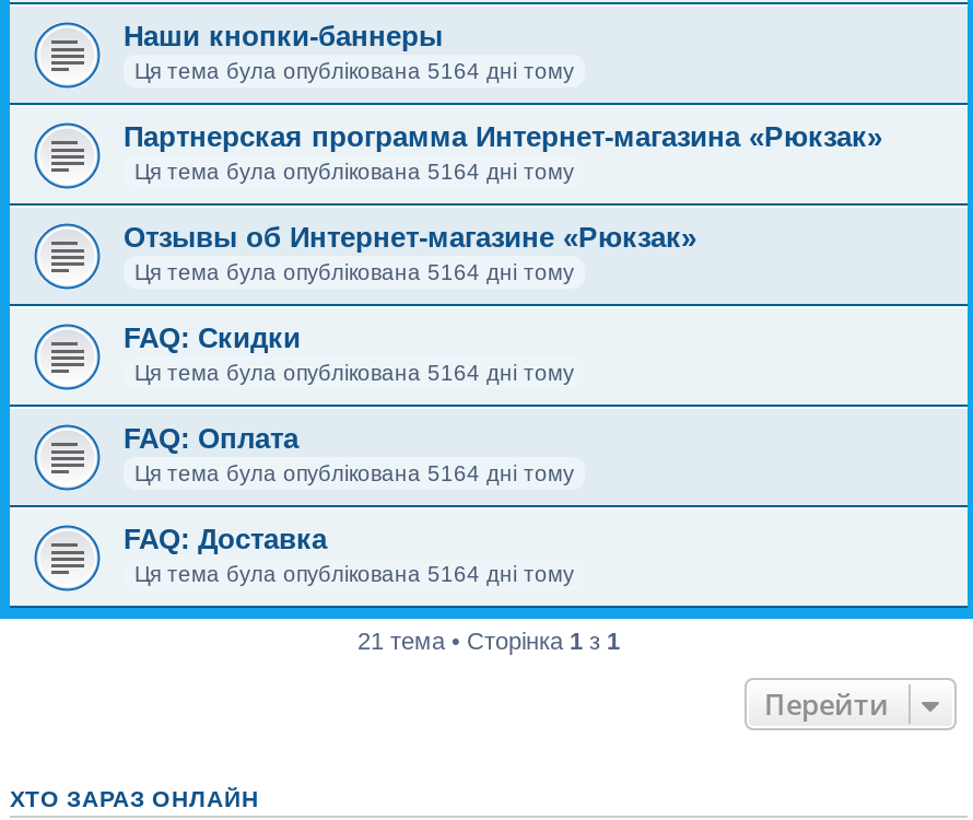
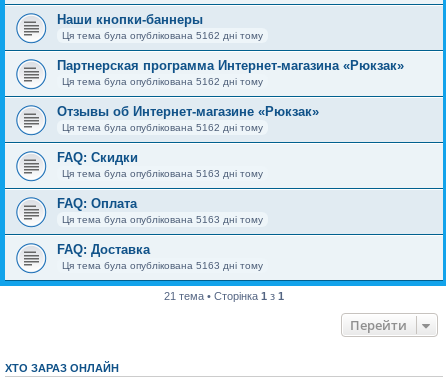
[134,58,574,82] Ця тема була опублікована 5164 дні тому -> [62,30,263,41] Ця тема була опублікована 5162 дні тому
[134,159,574,183] Ця тема була опублікована 5164 дні тому -> [62,76,263,87] Ця тема була опублікована 5162 дні тому
[134,259,574,283] Ця тема була опублікована 5164 дні тому -> [62,122,263,133] Ця тема була опублікована 5162 дні тому
[134,360,574,384] Ця тема була опублікована 5164 дні тому -> [62,168,263,179] Ця тема була опублікована 5163 дні тому
[134,461,574,485] Ця тема була опублікована 5164 дні тому -> [62,214,263,225] Ця тема була опублікована 5163 дні тому
[134,561,574,585] Ця тема була опублікована 5164 дні тому -> [62,260,263,271] Ця тема була опублікована 5163 дні тому

